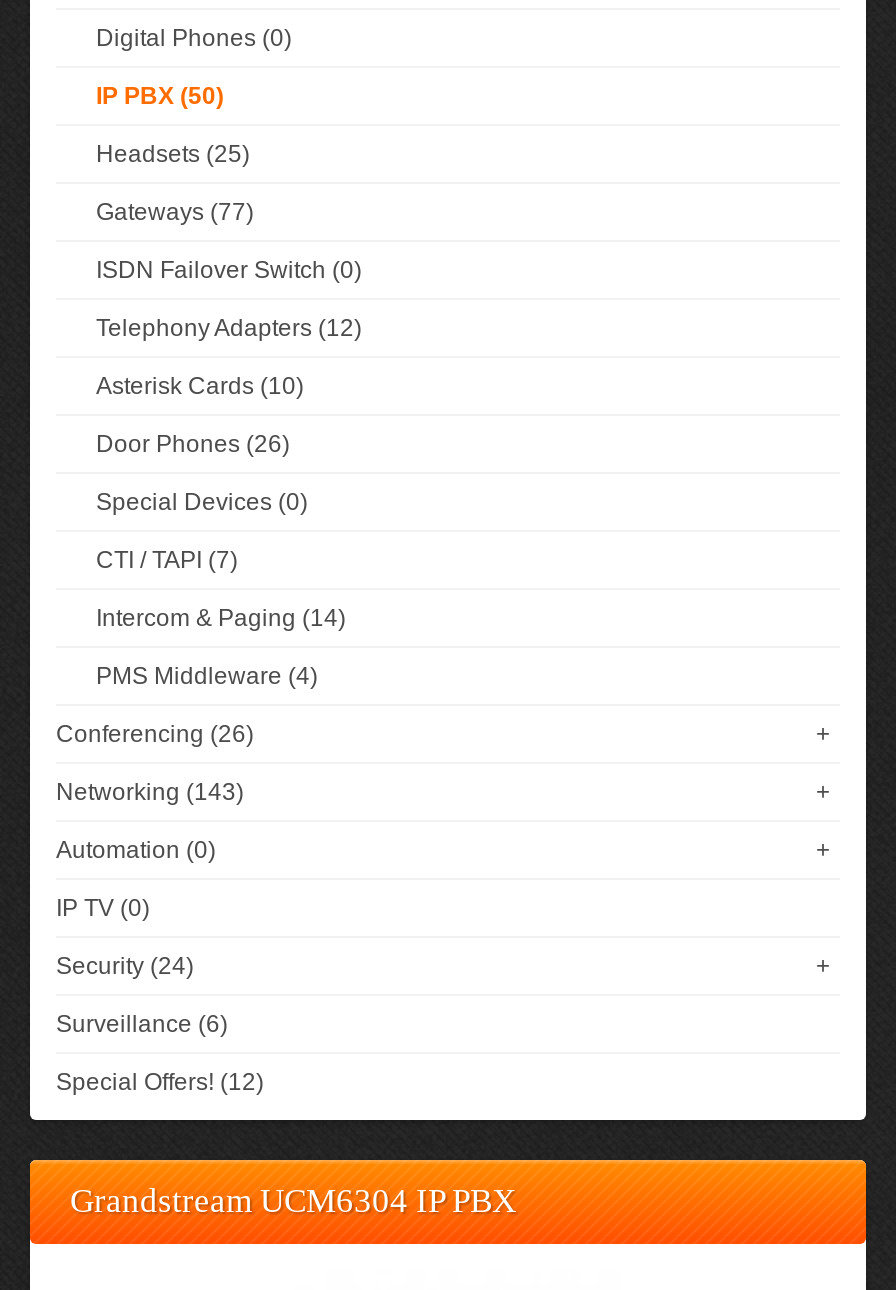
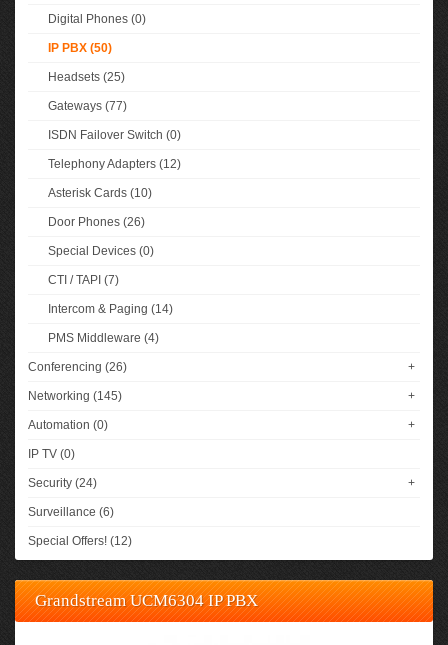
[56,778,244,806] Networking (143) -> [28,389,122,403] Networking (145)

